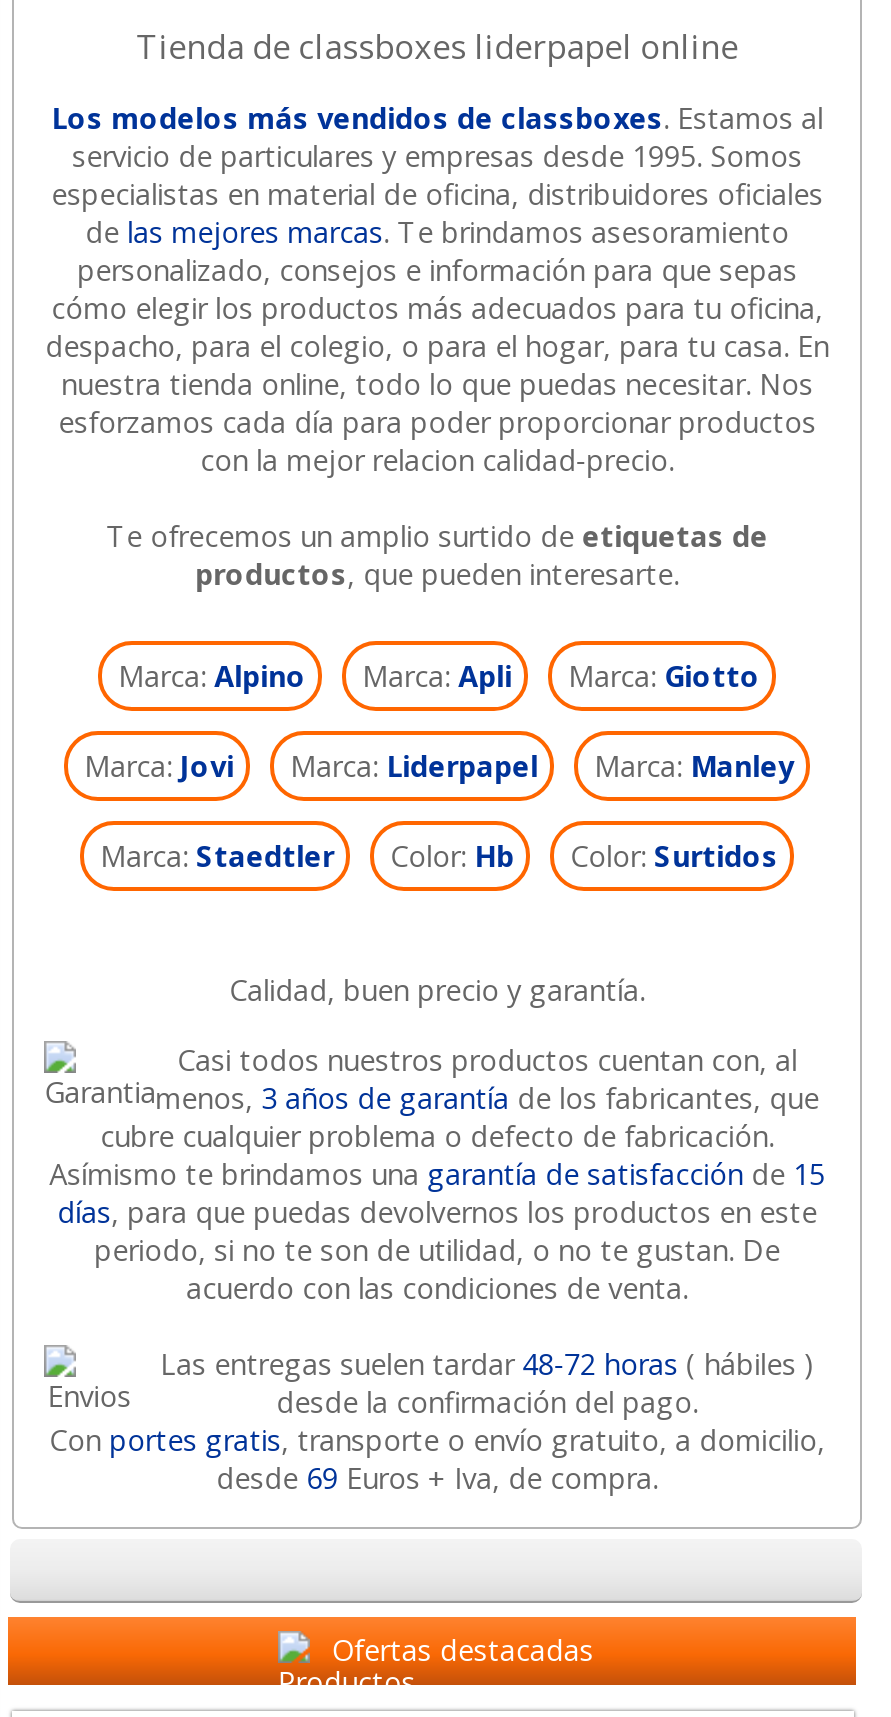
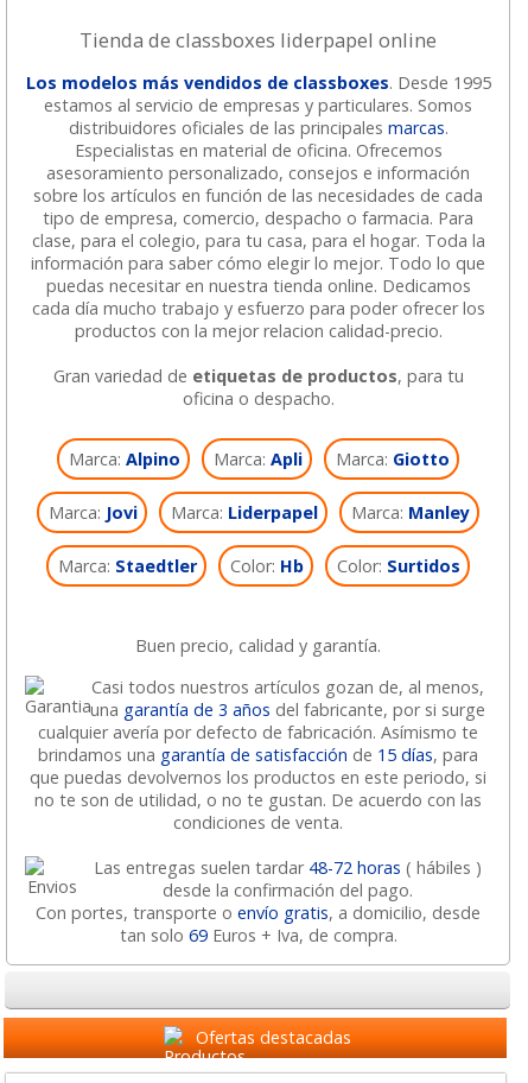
[45,100,829,480] Los modelos más vendidos de classboxes. Estamos al | servicio de particulares y empresas desde 1995. Somos | especialistas en material de oficina, distribuidores oficiales | de las mejores marcas. Te brindamos asesoramiento | personalizado, consejos e información para que sepas | cómo elegir los productos más adecuados para tu oficina, | despacho, para el colegio, o para el hogar, para tu casa. En | nuestra tienda online, todo lo que puedas necesitar. Nos | esforzamos cada día para poder proporcionar productos | con la mejor relacion calidad-precio. -> [26,72,491,343] Los modelos más vendidos de classboxes. Desde 1995 | estamos al servicio de empresas y particulares. Somos | distribuidores oficiales de las principales marcas. | Especialistas en material de oficina. Ofrecemos | asesoramiento personalizado, consejos e información | sobre los artículos en función de las necesidades de cada | tipo de empresa, comercio, despacho o farmacia. Para | clase, para el colegio, para tu casa, para el hogar. Toda la | información para saber cómo elegir lo mejor. Todo lo que | puedas necesitar en nuestra tienda online. Dedicamos | cada día mucho trabajo y esfuerzo para poder ofrecer los | productos con la mejor relacion calidad-precio.
[106,518,768,594] Te ofrecemos un amplio surtido de etiquetas de | productos, que pueden interesarte. -> [53,365,463,410] Gran variedad de etiquetas de productos, para tu | oficina o despacho.
[229,972,645,1010] Calidad, buen precio y garantía. -> [135,635,381,657] Buen precio, calidad y garantía.
[49,1042,825,1308] Casi todos nuestros productos cuentan con, al | menos, 3 años de garantía de los fabricantes, que | cubre cualquier problema o defecto de fabricación. | Asímismo te brindamos una garantía de satisfacción de 15 | días, para que puedas devolvernos los productos en este | periodo, si no te son de utilidad, o no te gustan. De | acuerdo con las condiciones de venta. -> [30,676,487,834] Casi todos nuestros artículos gozan de, al menos, | una garantía de 3 años del fabricante, por si surge | cualquier avería por defecto de fabricación. Asímismo te | brindamos una garantía de satisfacción de 15 días, para | que puedas devolvernos los productos en este periodo, si | no te son de utilidad, o no te gustan. De acuerdo con las | condiciones de venta.
[49,1422,825,1498] Con portes gratis, transporte o envío gratuito, a domicilio, | desde 69 Euros + Iva, de compra. -> [36,902,481,947] Con portes, transporte o envío gratis, a domicilio, desde | tan solo 69 Euros + Iva, de compra.

